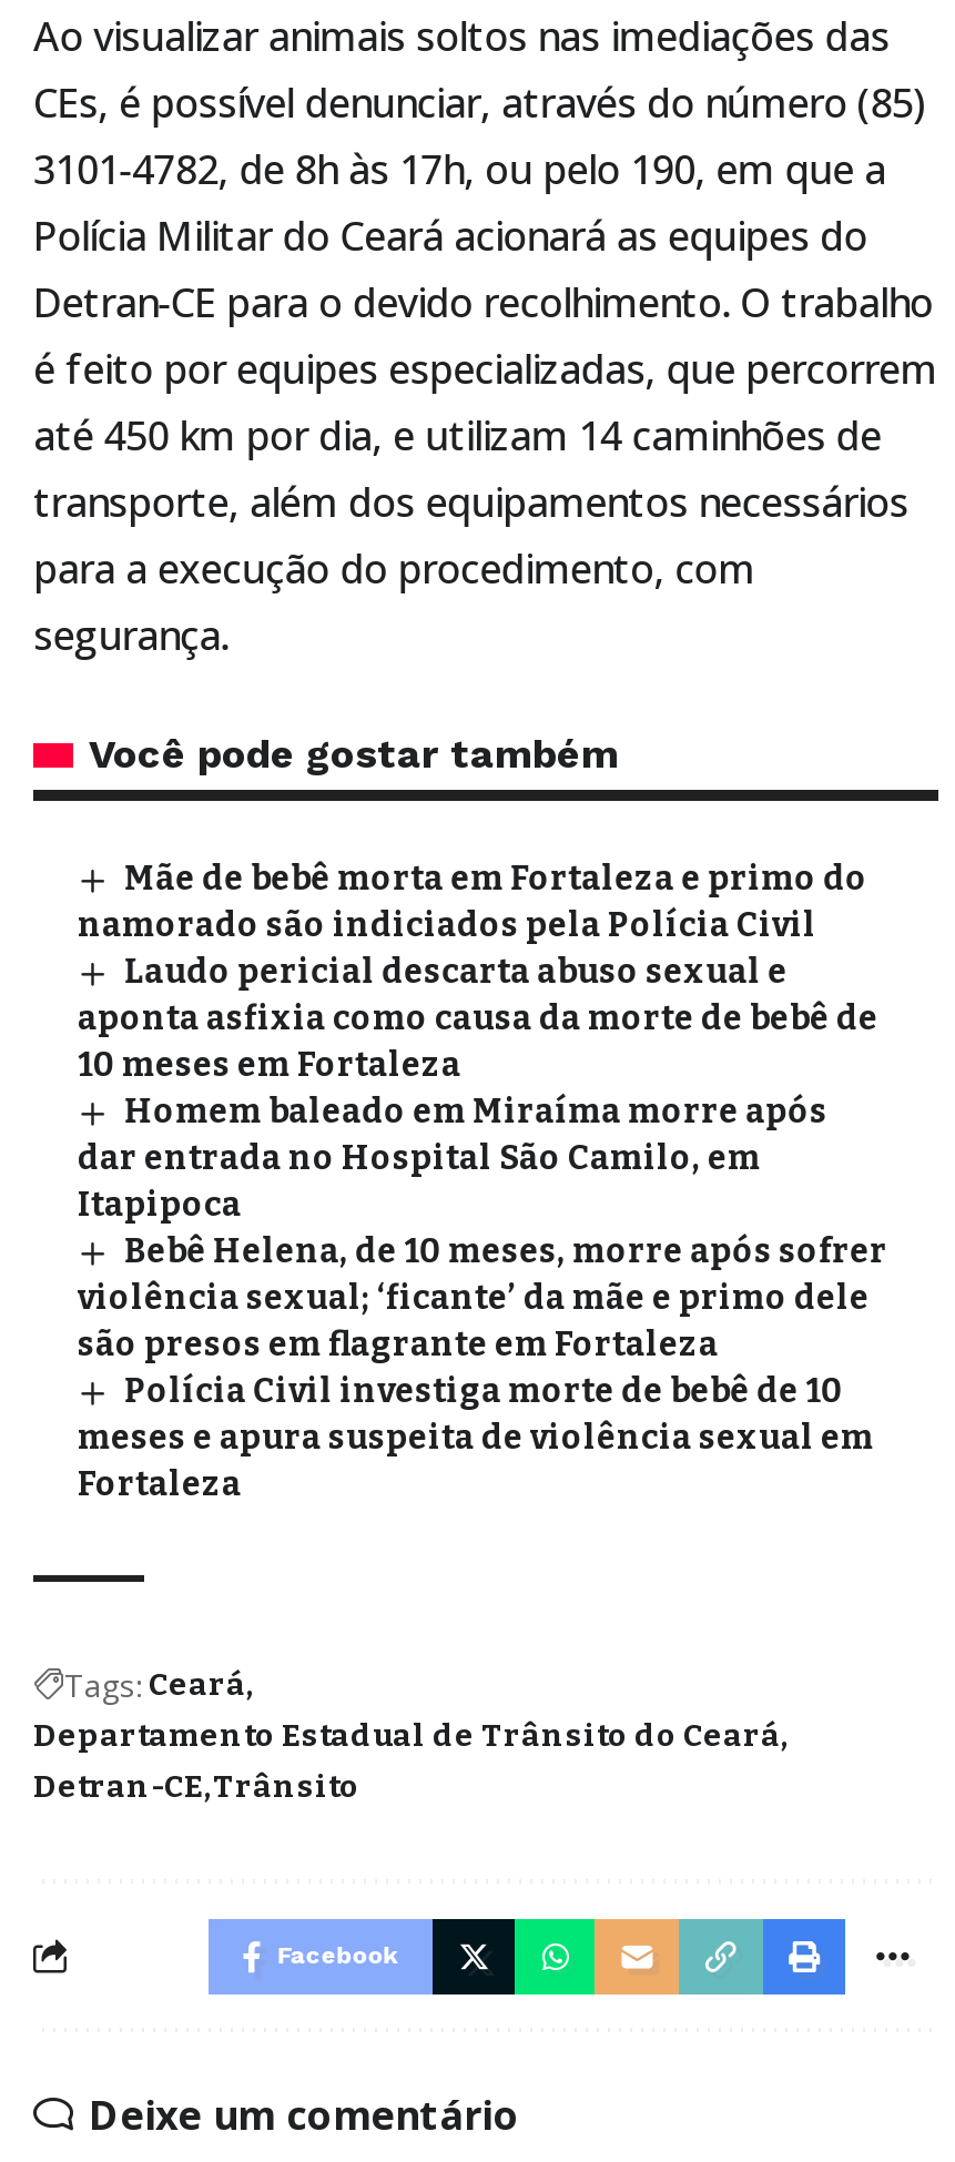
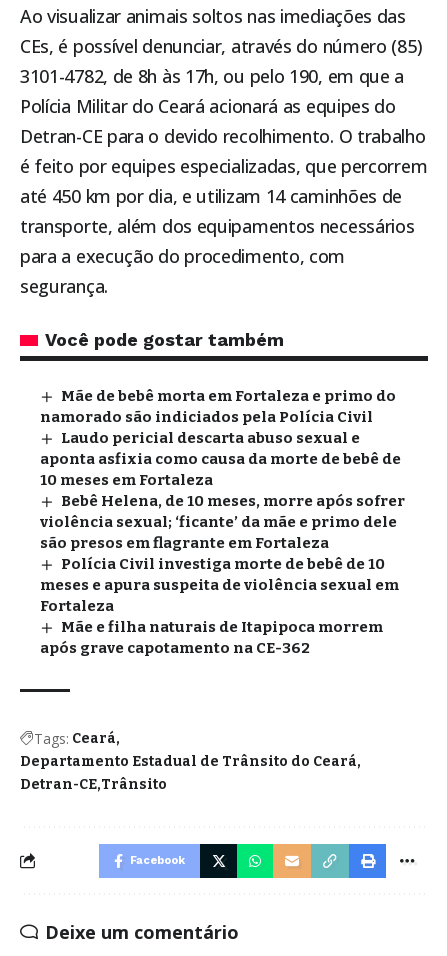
[78,1091,828,1224] Homem baleado em Miraíma morre após | dar entrada no Hospital São Camilo, em | Itapipoca -> none
moved [78,1231,888,1504] -> [40,492,405,615]: Bebê Helena, de 10 meses, morre após sofrer | violência sexual; ‘ficante’ da mãe e primo dele | são presos em flagrante em Fortaleza | Polícia Civil investiga morte de bebê de 10 | meses e apura suspeita de violência sexual em | Fortaleza
none -> [40,618,383,657] Mãe e filha naturais de Itapipoca morrem | após grave capotamento na CE-362

